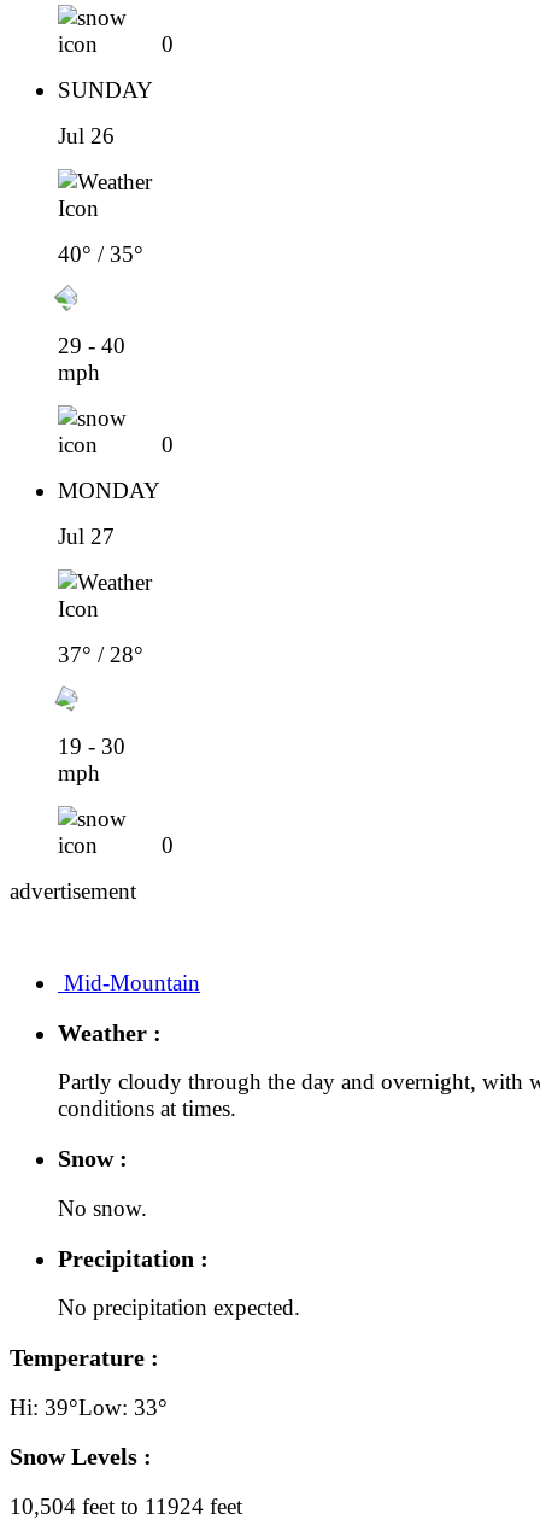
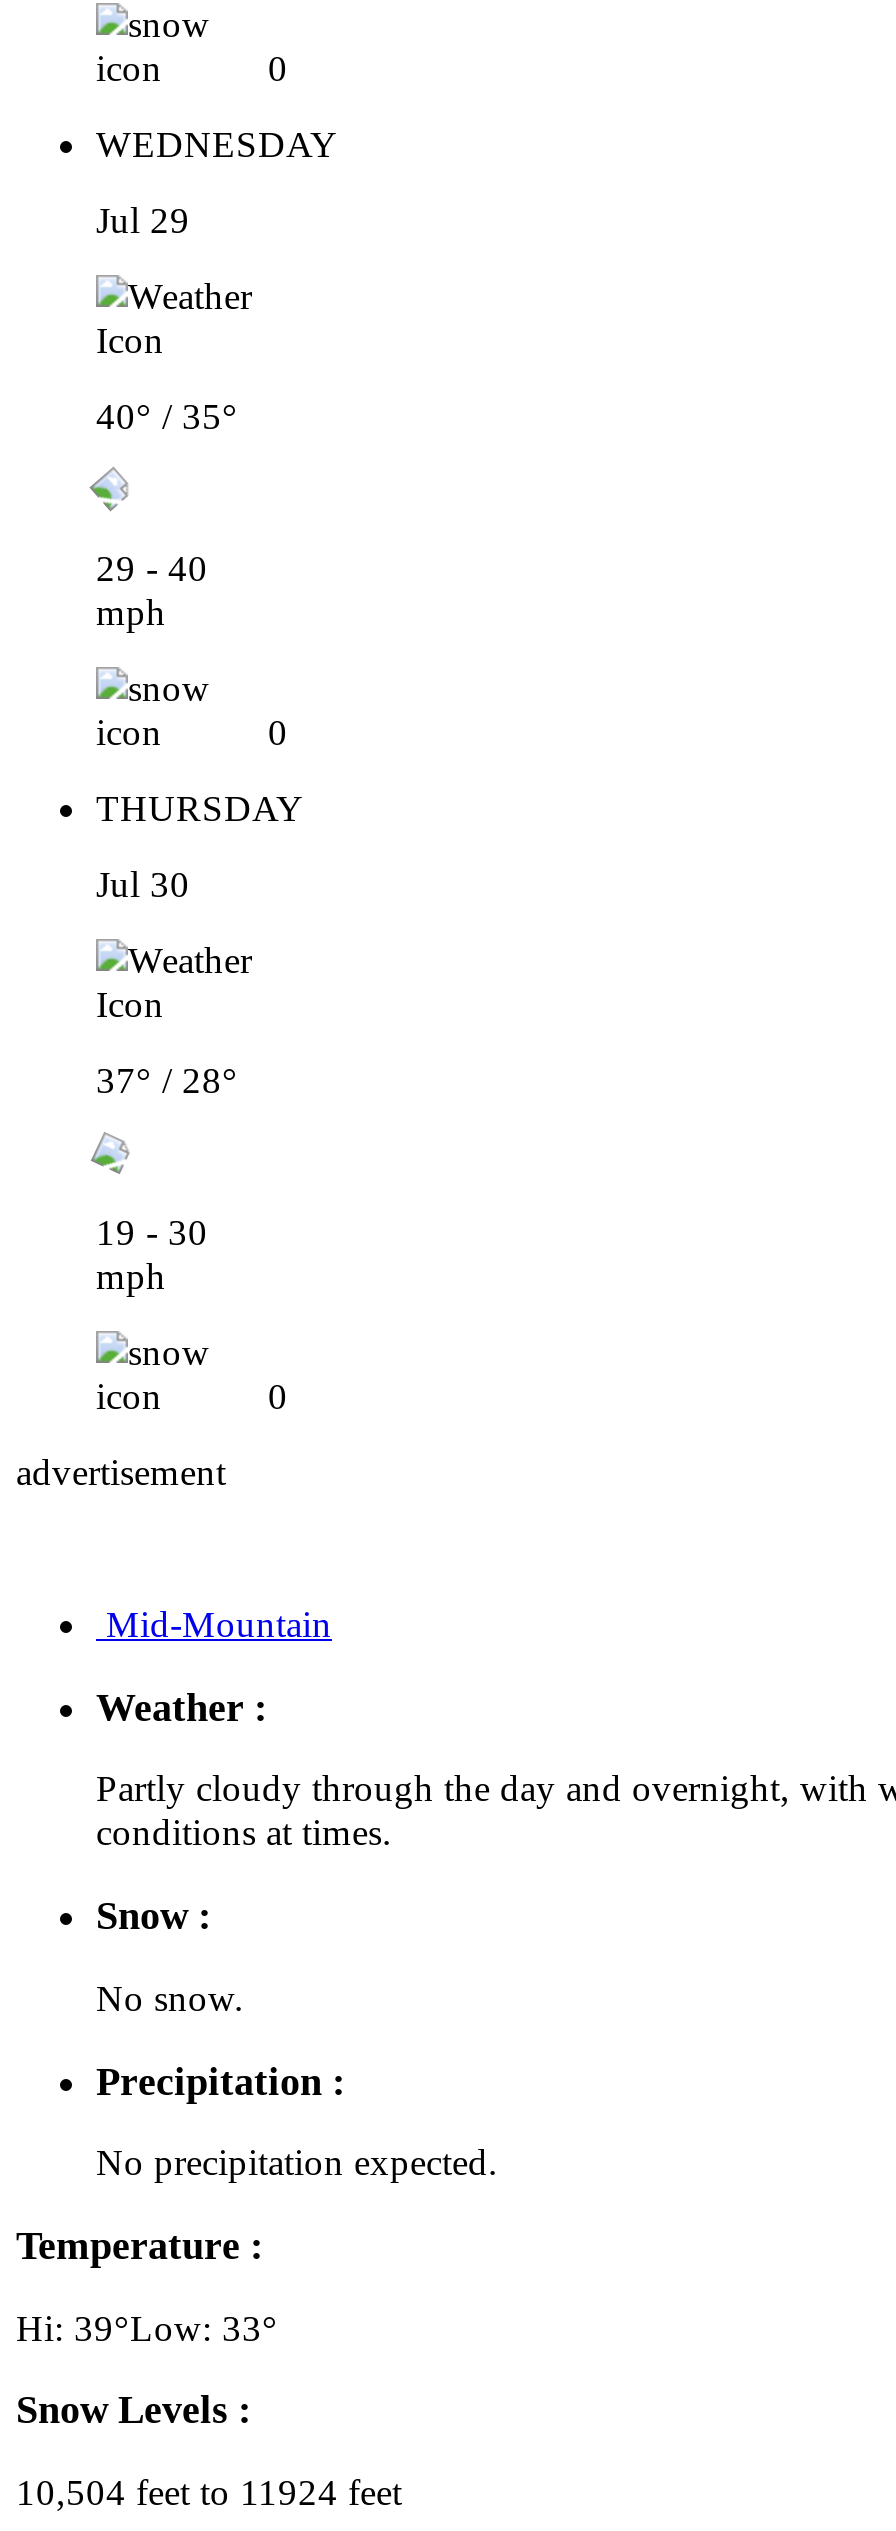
[58,77,153,103] SUNDAY -> [96,123,338,165] WEDNESDAY
[58,123,115,148] Jul 26 -> [96,199,190,241] Jul 29
[58,478,160,503] MONDAY -> [96,787,304,829] THURSDAY
[58,524,115,549] Jul 27 -> [96,863,190,905] Jul 30

